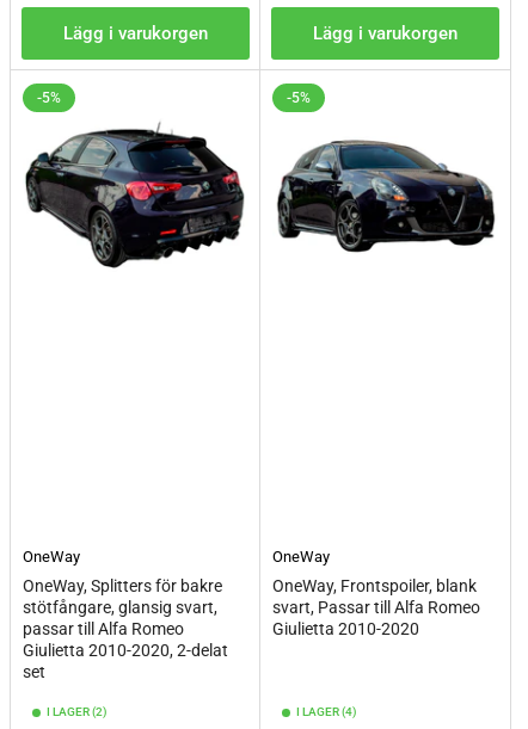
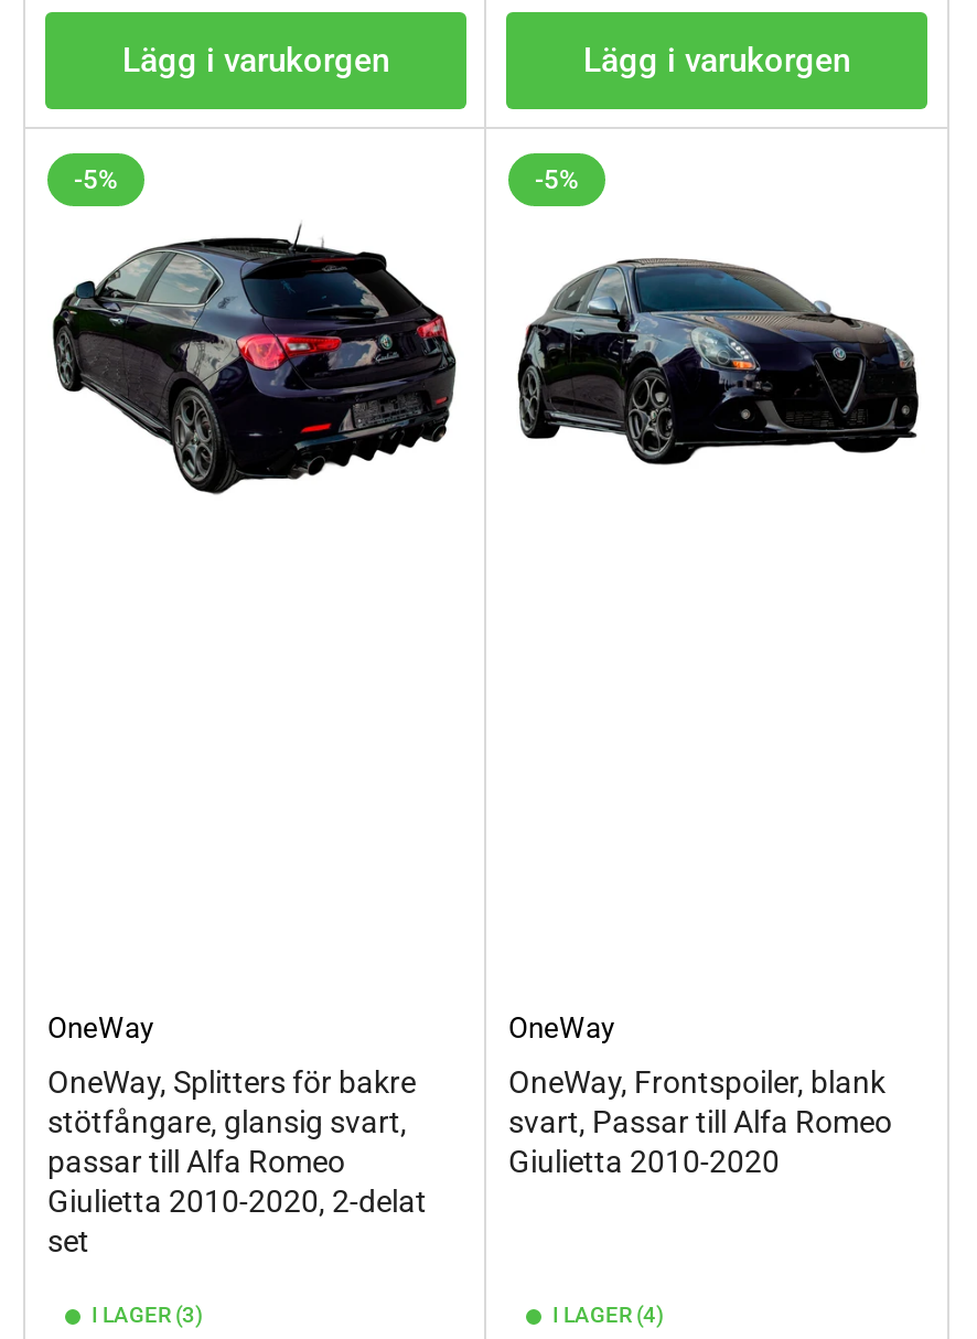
[47,705,108,718] I LAGER (2) -> [92,1303,204,1327] I LAGER (3)

